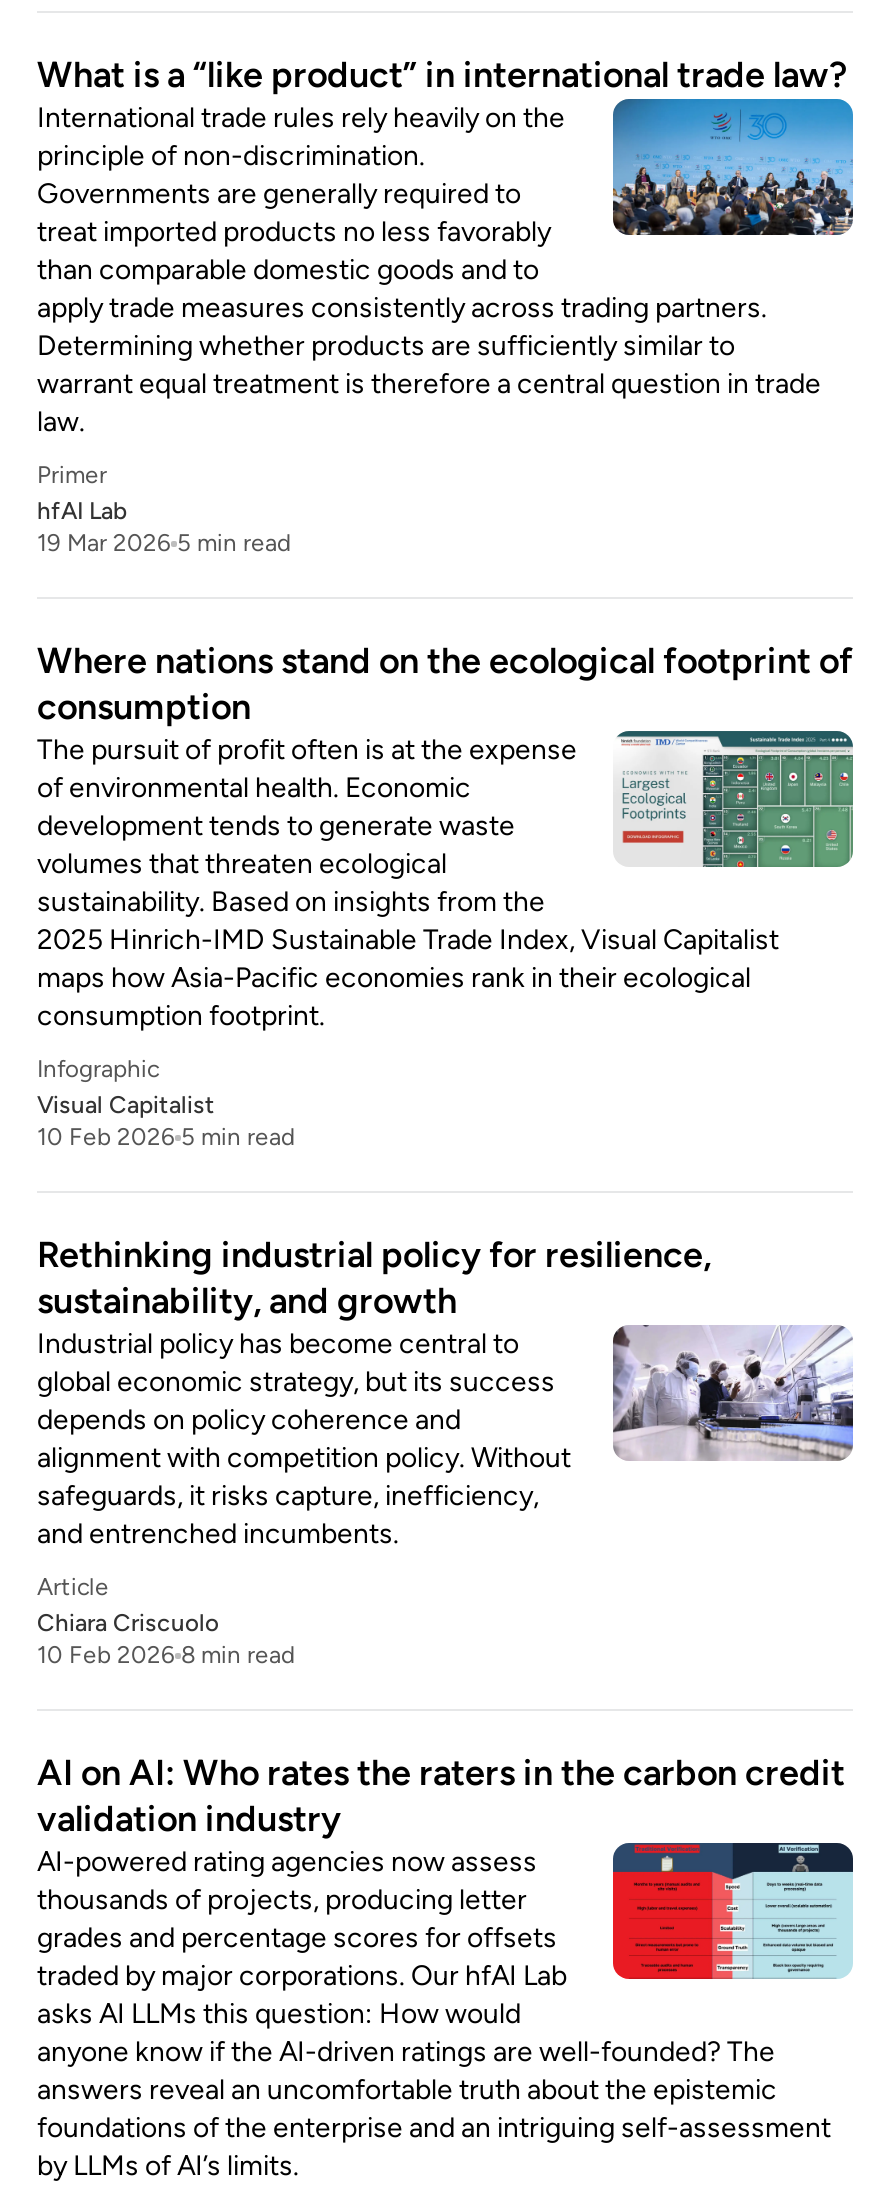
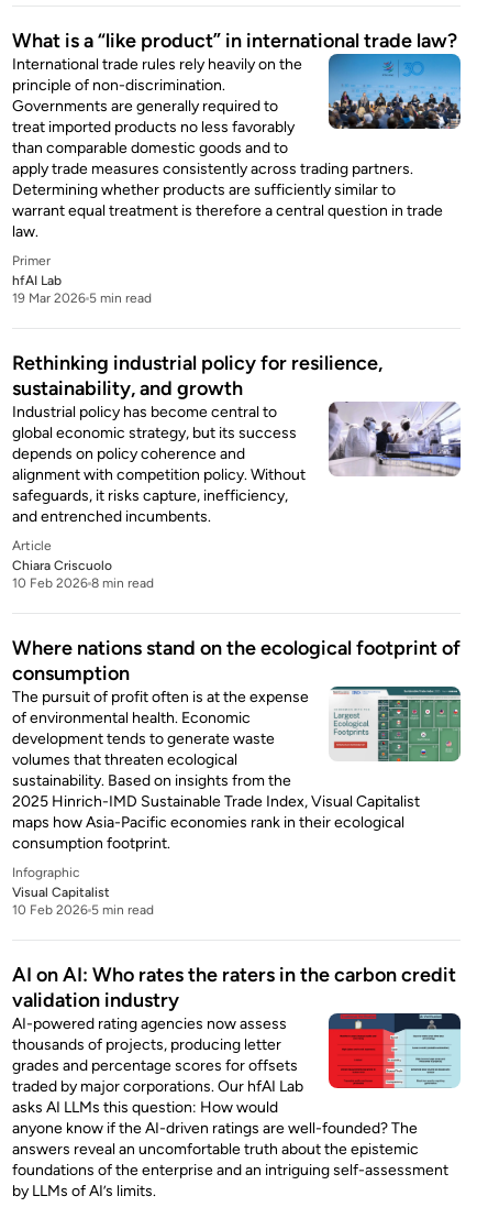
moved [37,640,853,1152] -> [12,636,461,918]: [image] | Where nations stand on the ecological footprint of | consumption | ... | Visual Capitalist | 10 Feb 2026 5 min read
moved [37,1234,855,1670] -> [12,351,462,591]: [image] | Rethinking industrial policy for resilience, | sustainability, and growth | ... | Chiara Criscuolo | 10 Feb 2026 8 min read

